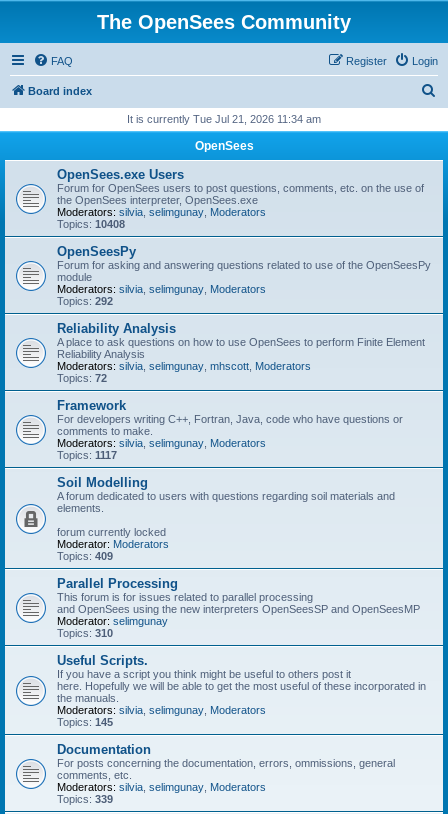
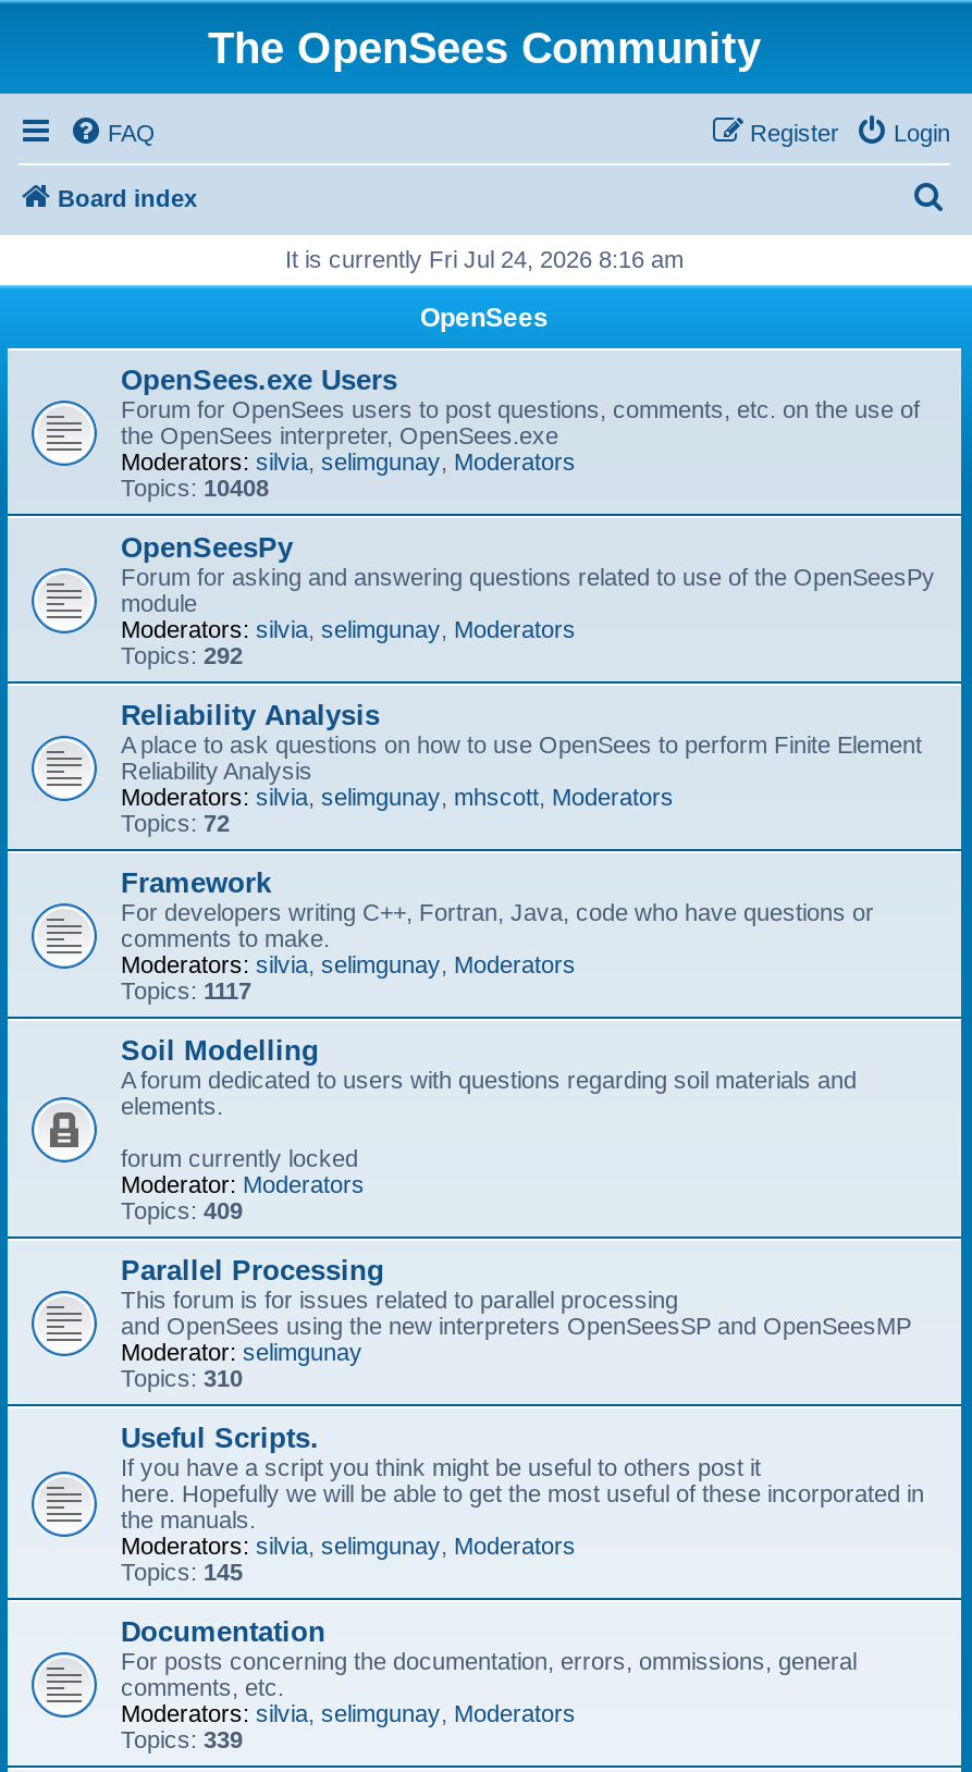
[127,113,321,125] It is currently Tue Jul 21, 2026 11:34 am -> [285,246,684,272] It is currently Fri Jul 24, 2026 8:16 am

